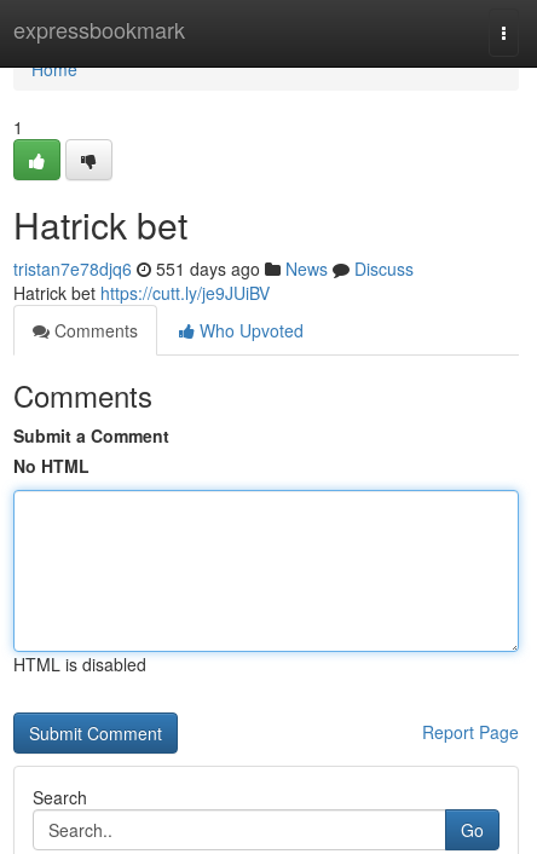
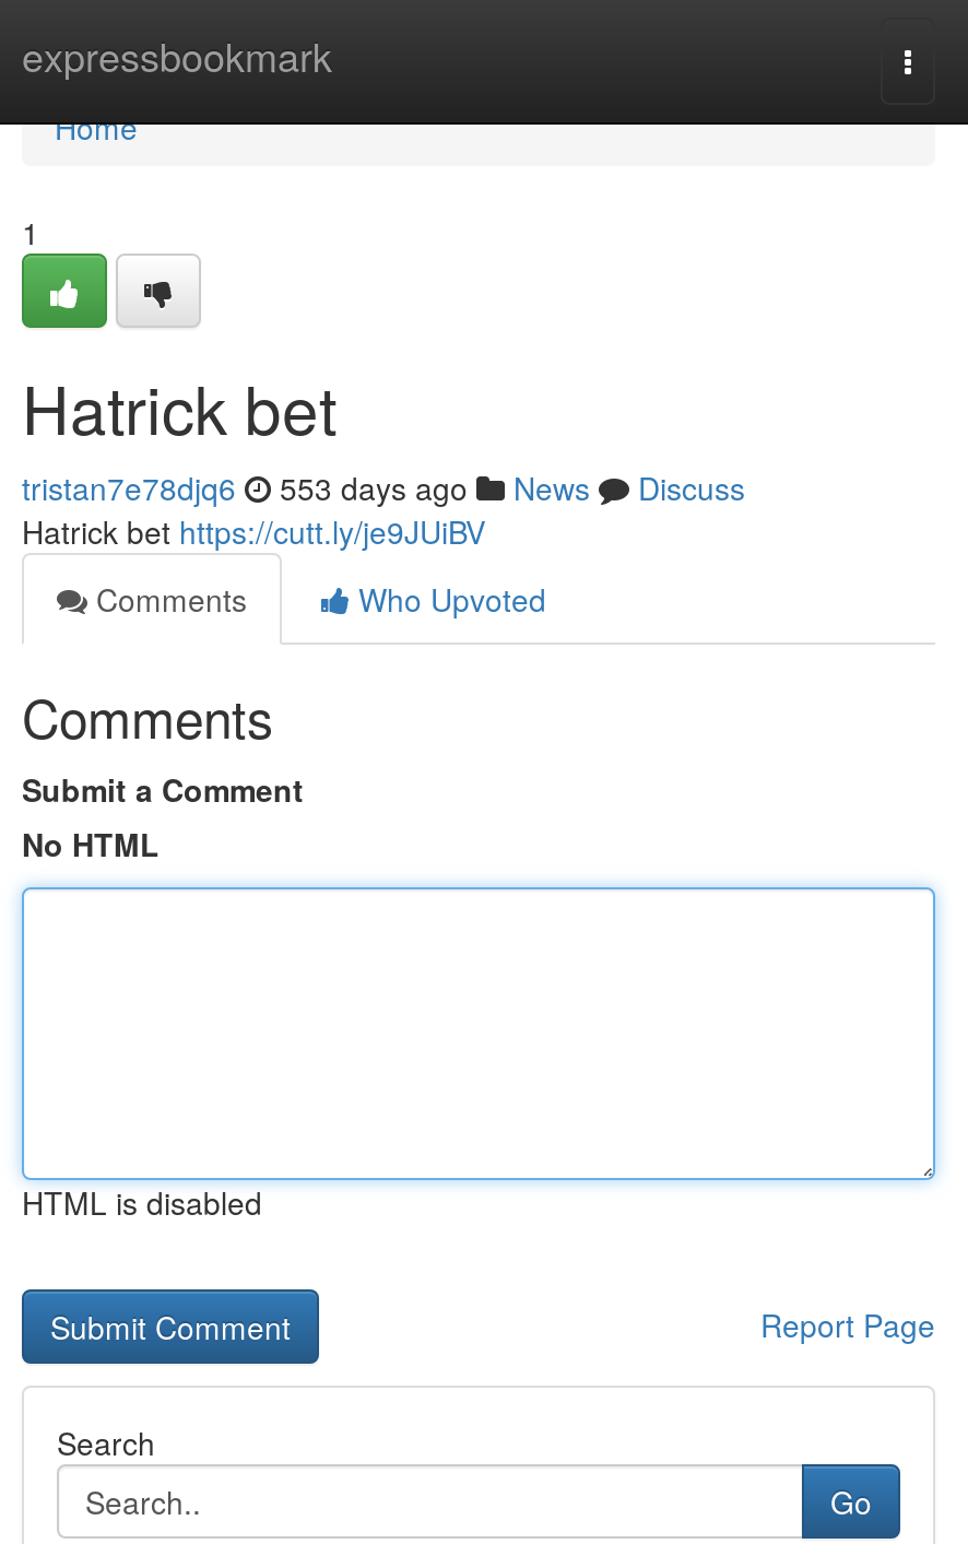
[13,256,414,281] tristan7e78djq6 551 days ago News Discuss -> [22,465,745,509] tristan7e78djq6 553 days ago News Discuss

